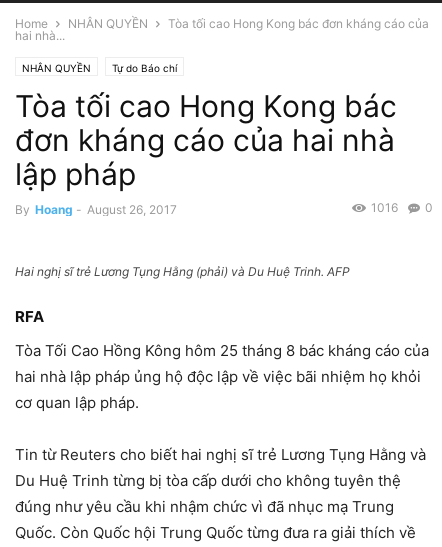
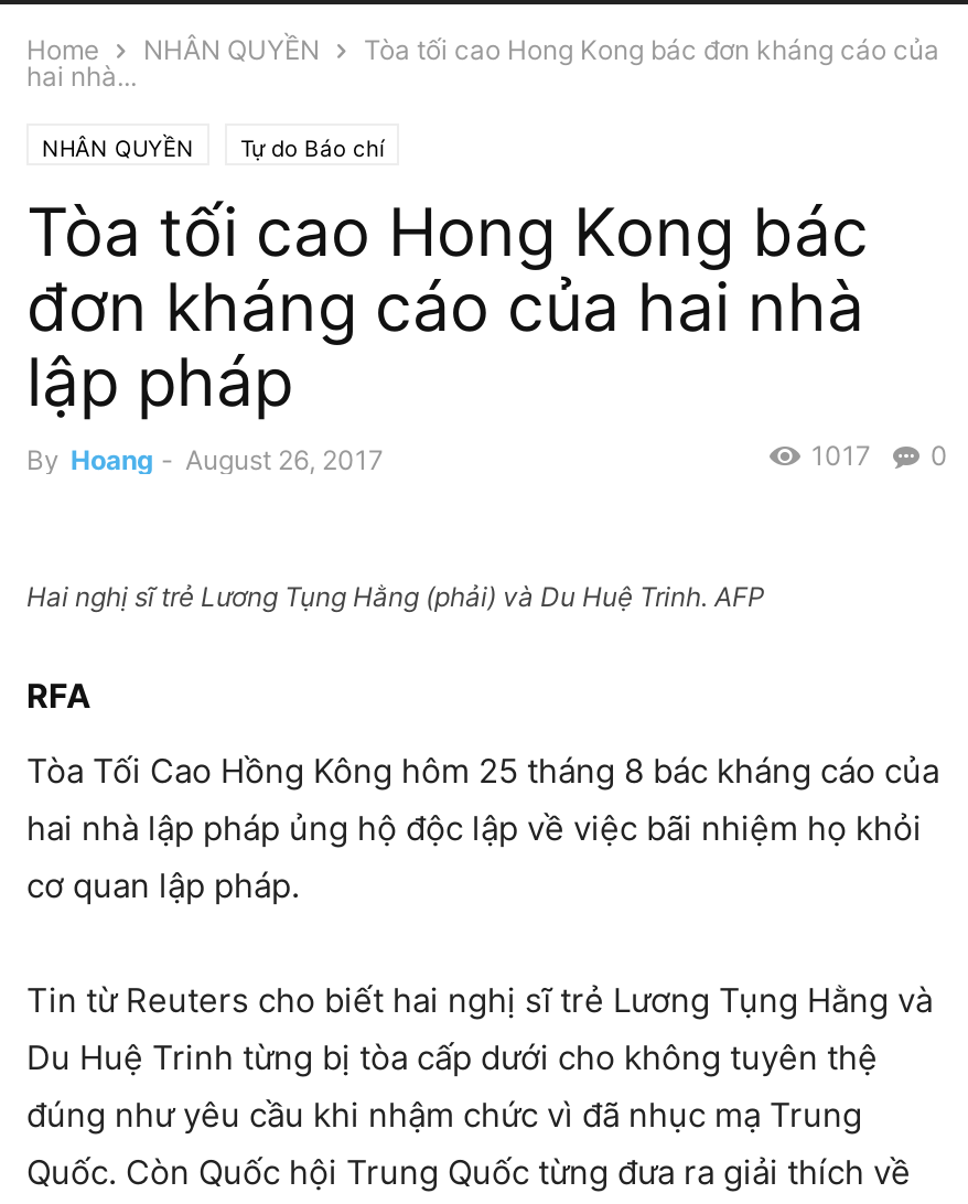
[371,200,433,215] 1016 0 -> [811,439,948,472] 1017 0

